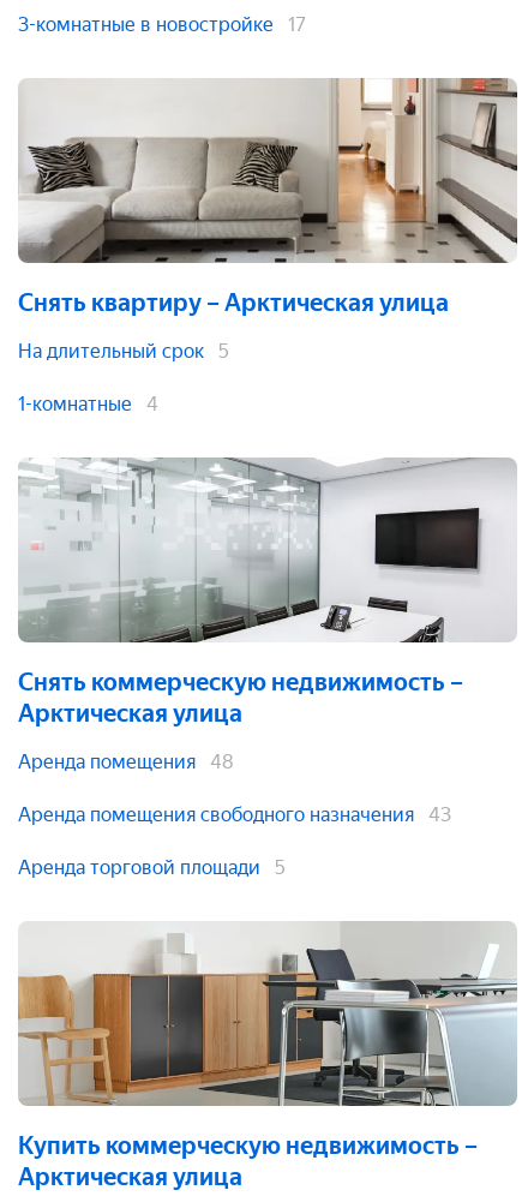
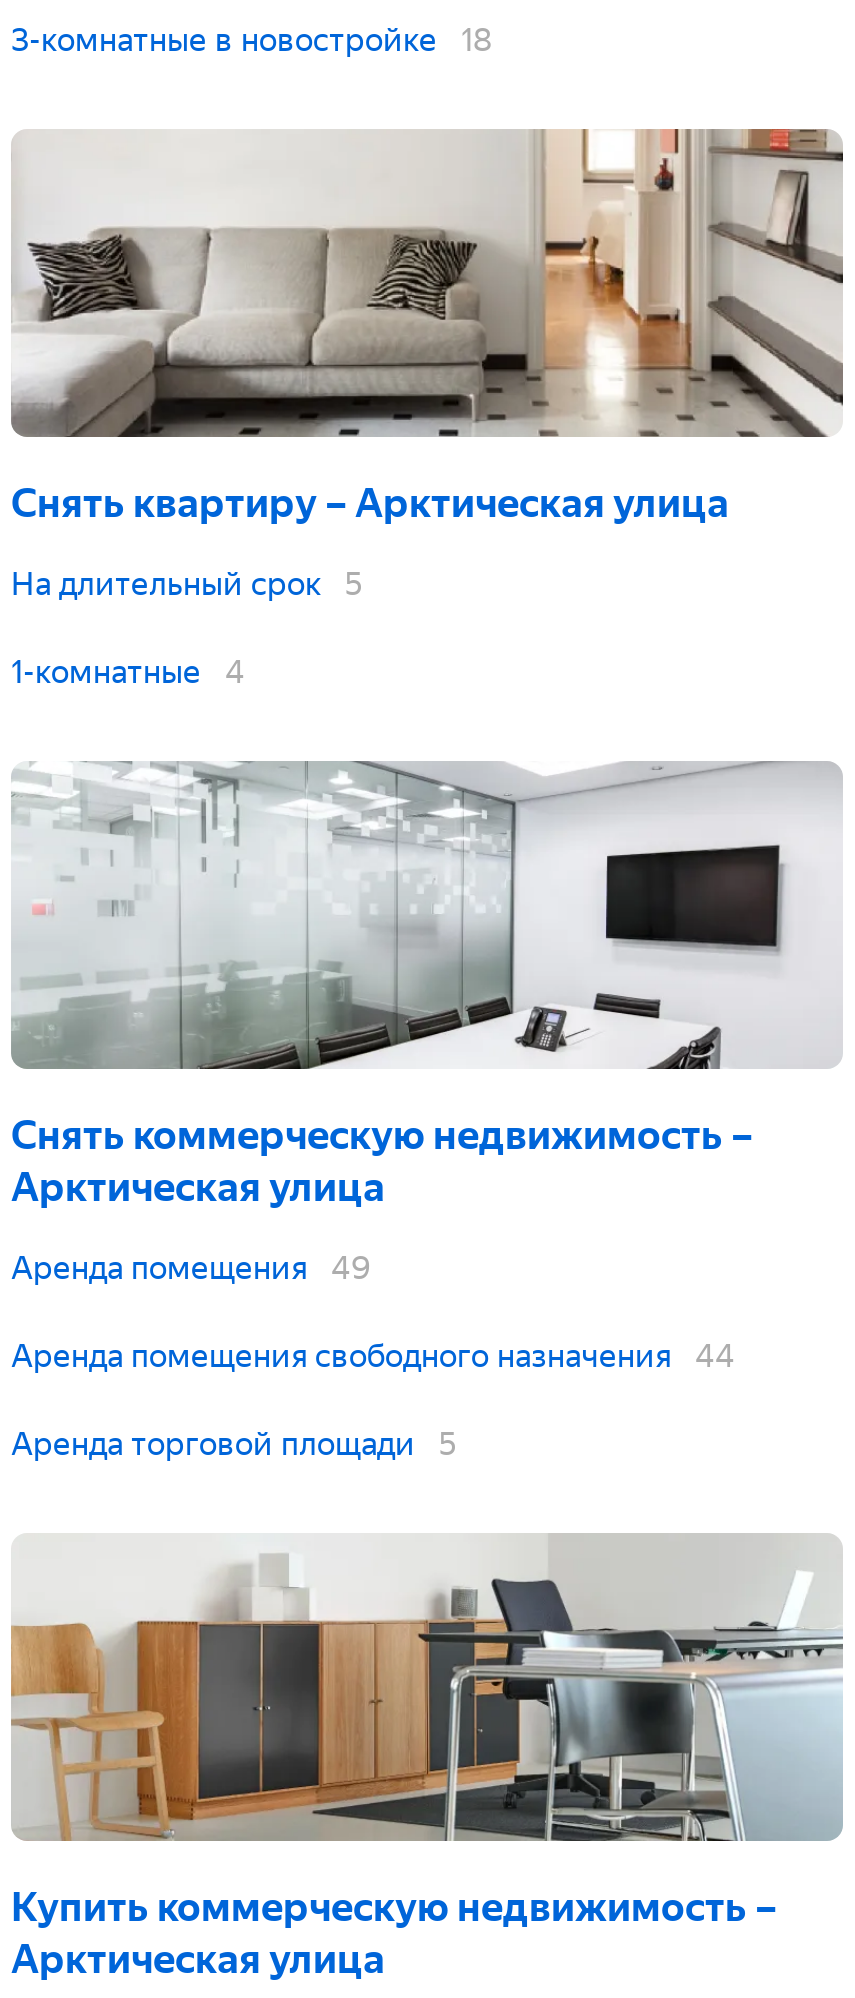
[18,13,306,36] 3-комнатные в новостройке 17 -> [11,21,493,59] 3-комнатные в новостройке 18
[18,750,234,773] Аренда помещения 48 -> [11,1249,371,1287] Аренда помещения 49
[18,803,451,826] Аренда помещения свободного назначения 43 -> [11,1337,735,1375] Аренда помещения свободного назначения 44

